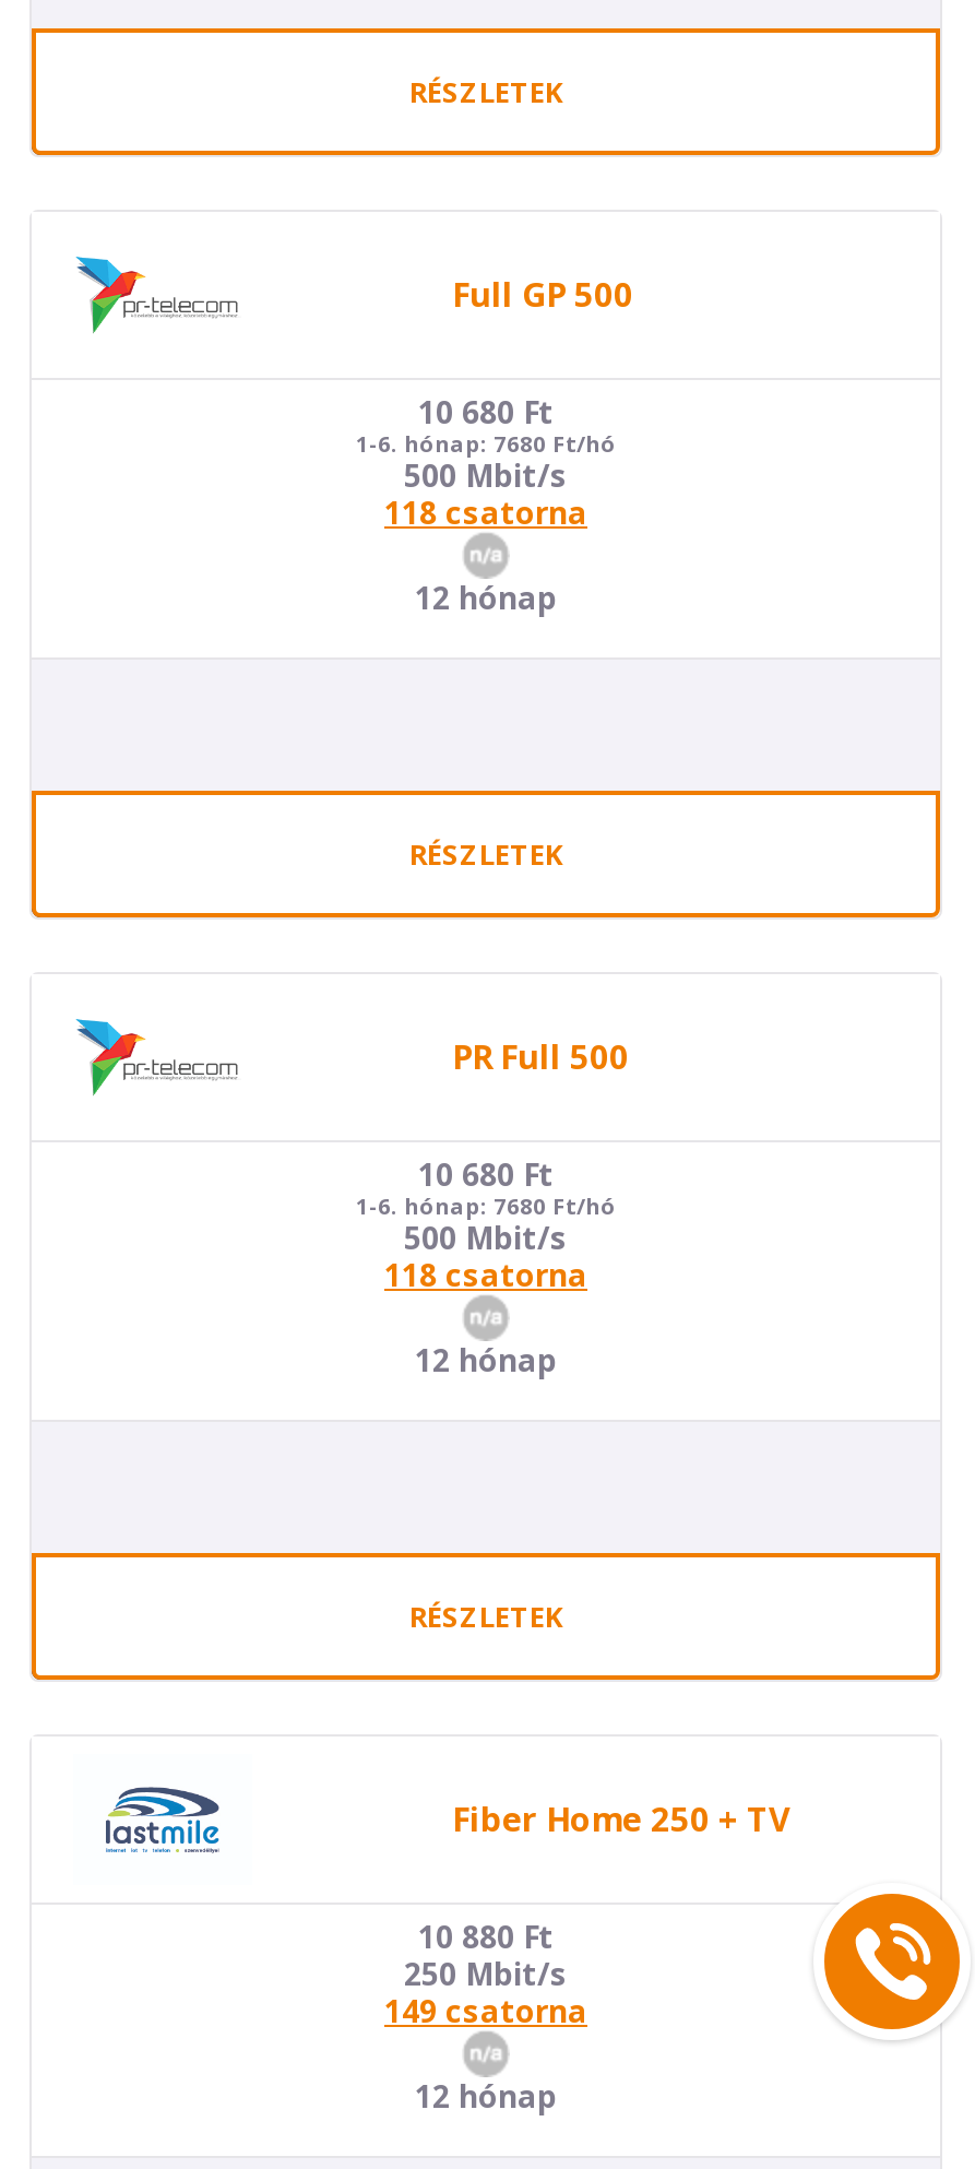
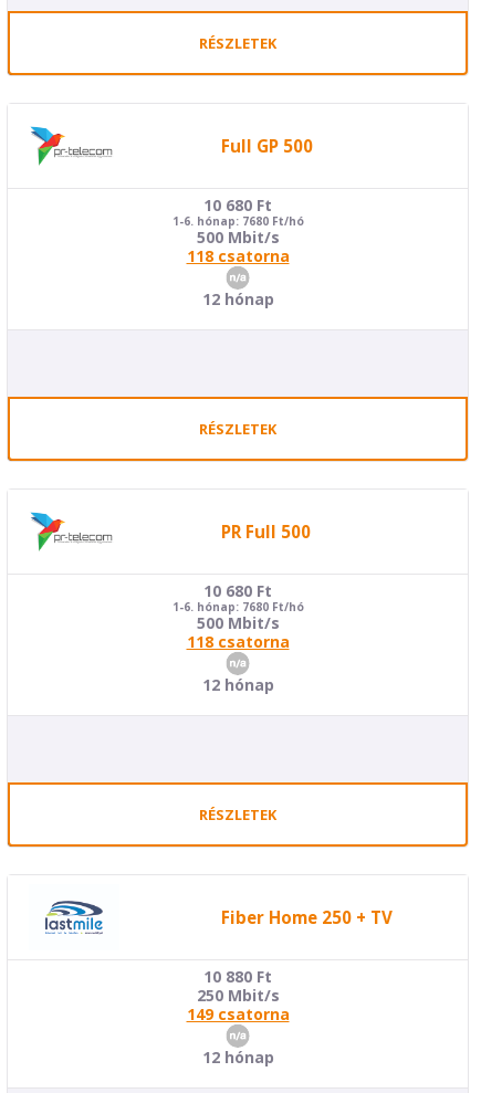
[822,1892,962,2031] [image] -> none

